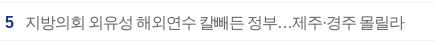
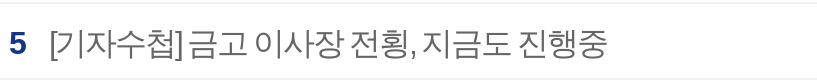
[25,14,404,31] 지방의회 외유성 해외연수 칼빼든 정부…제주·경주 몰릴라 -> [49,26,607,60] [기자수첩] 금고 이사장 전횡, 지금도 진행중

